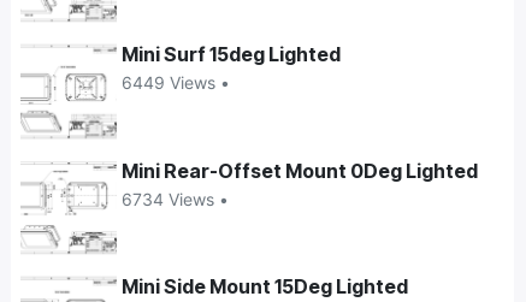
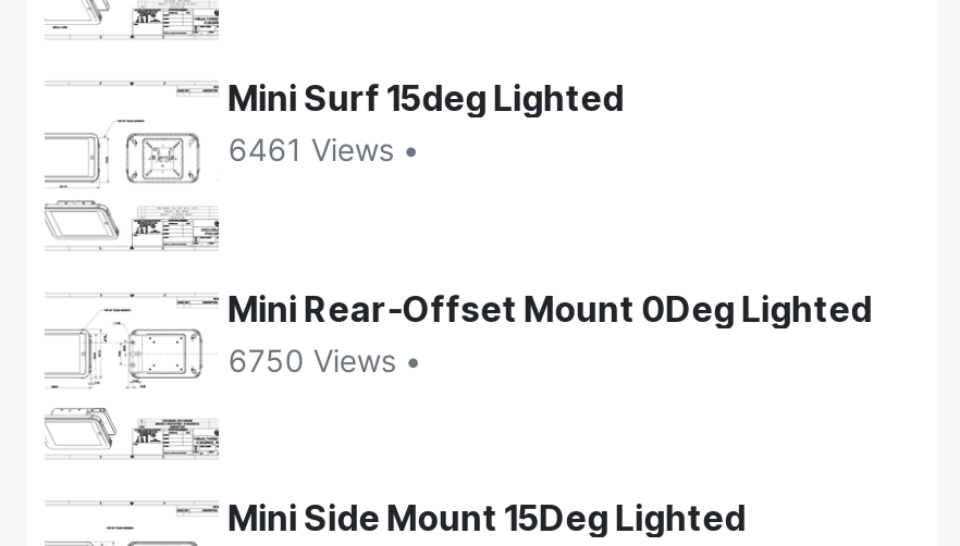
[122,73,230,93] 6449 Views • -> [228,131,420,168] 6461 Views •
[122,189,229,209] 6734 Views • -> [228,341,422,378] 6750 Views •

